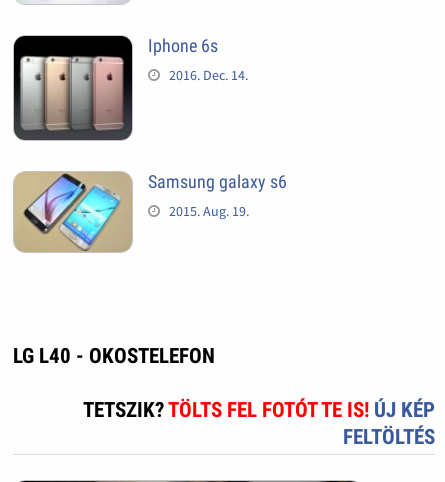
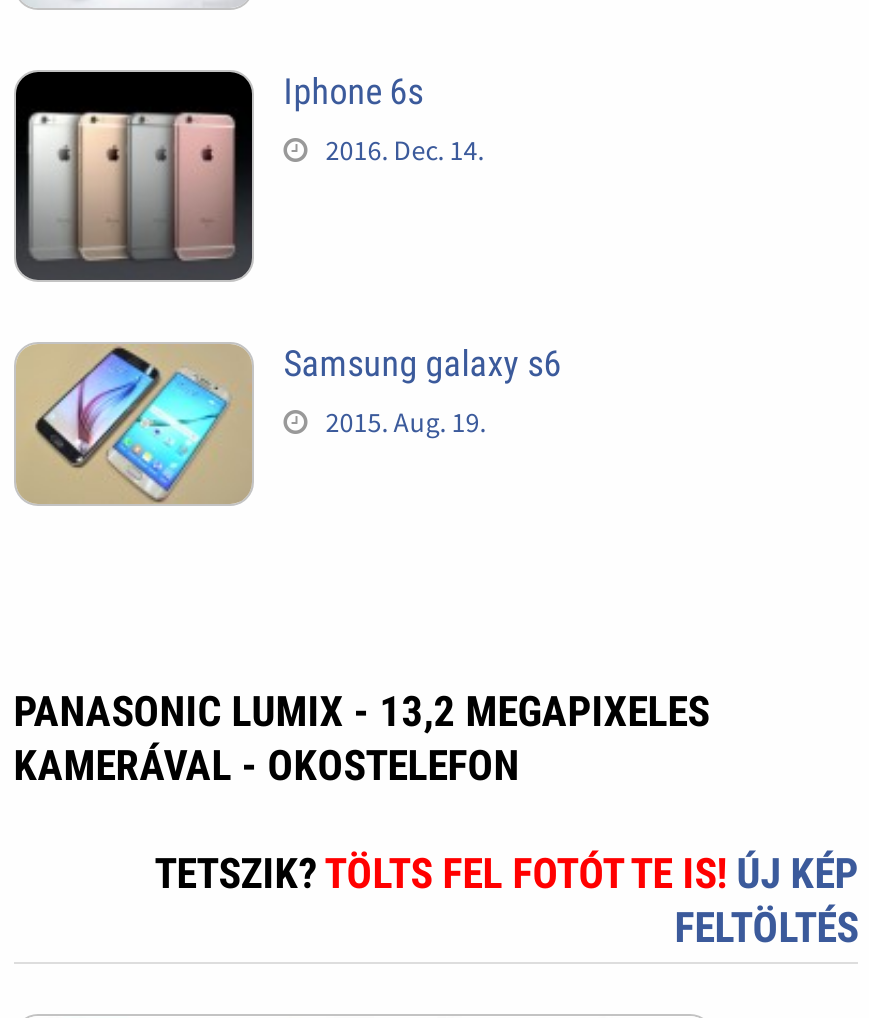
[13,344,215,368] LG L40 - OKOSTELEFON -> [14,687,710,789] PANASONIC LUMIX - 13,2 MEGAPIXELES | KAMERÁVAL - OKOSTELEFON

